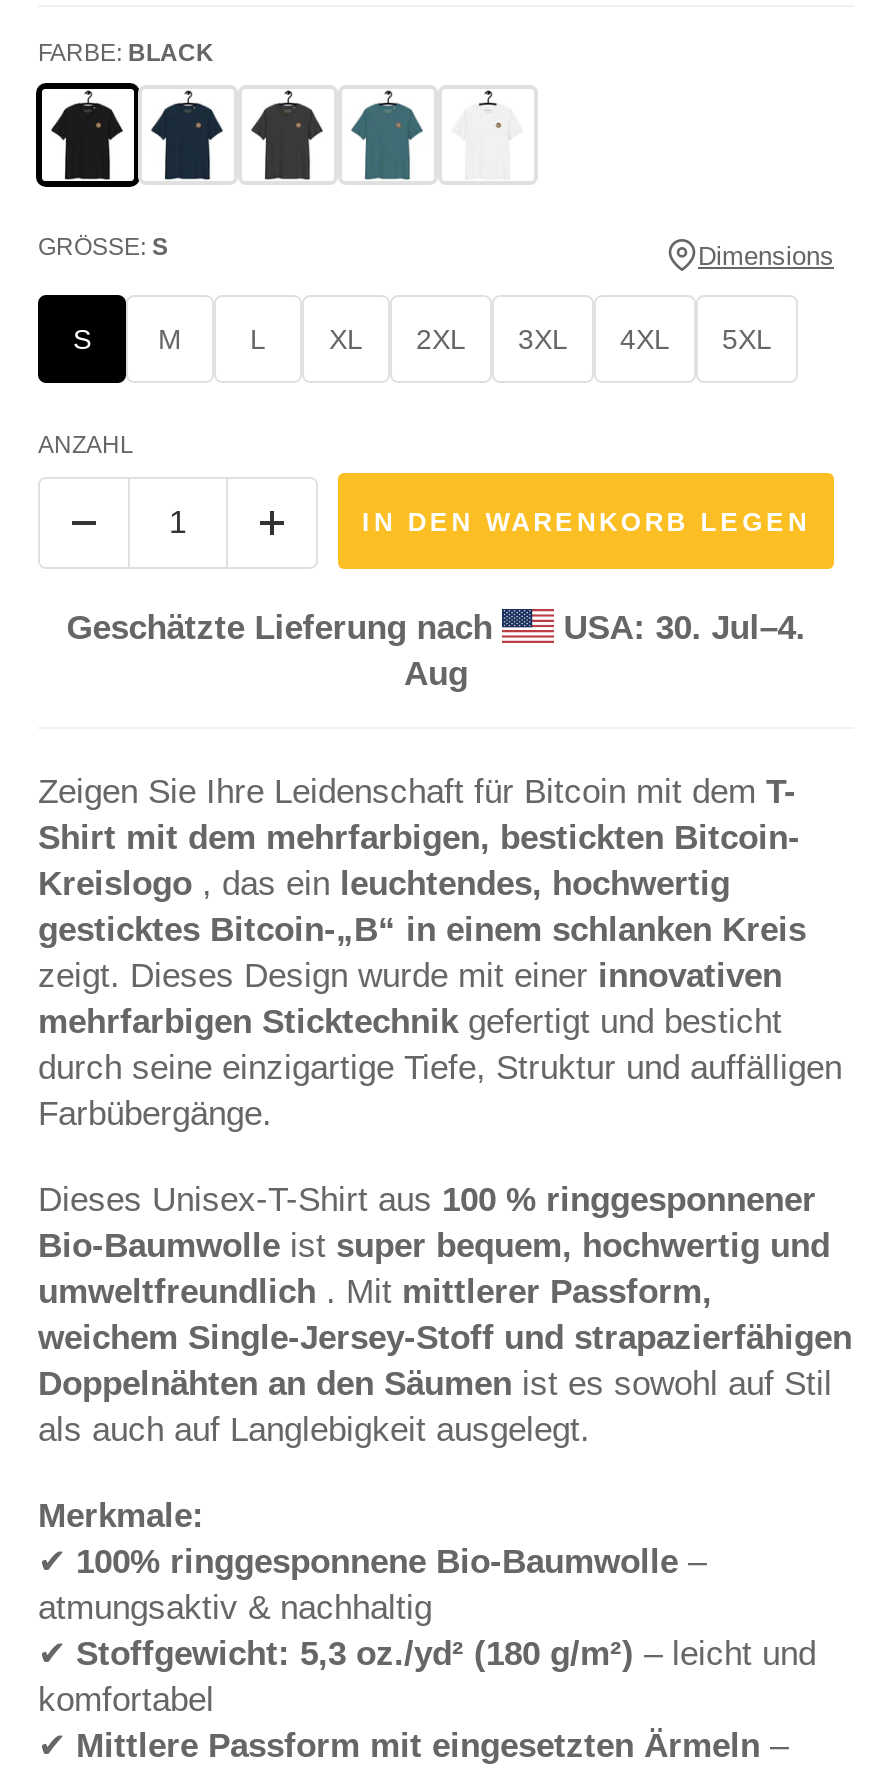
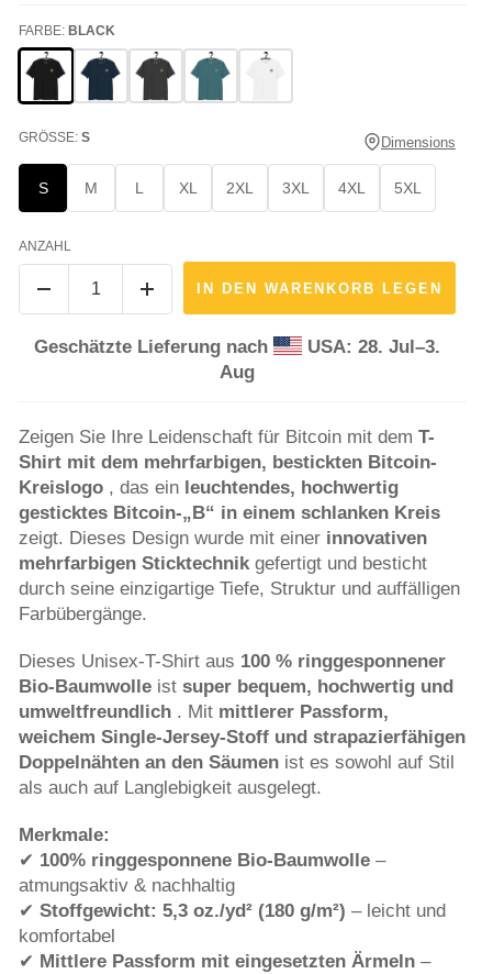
[66,609,806,647] Geschätzte Lieferung nach USA: 30. Jul–4. -> [34,337,440,357] Geschätzte Lieferung nach USA: 28. Jul–3.

